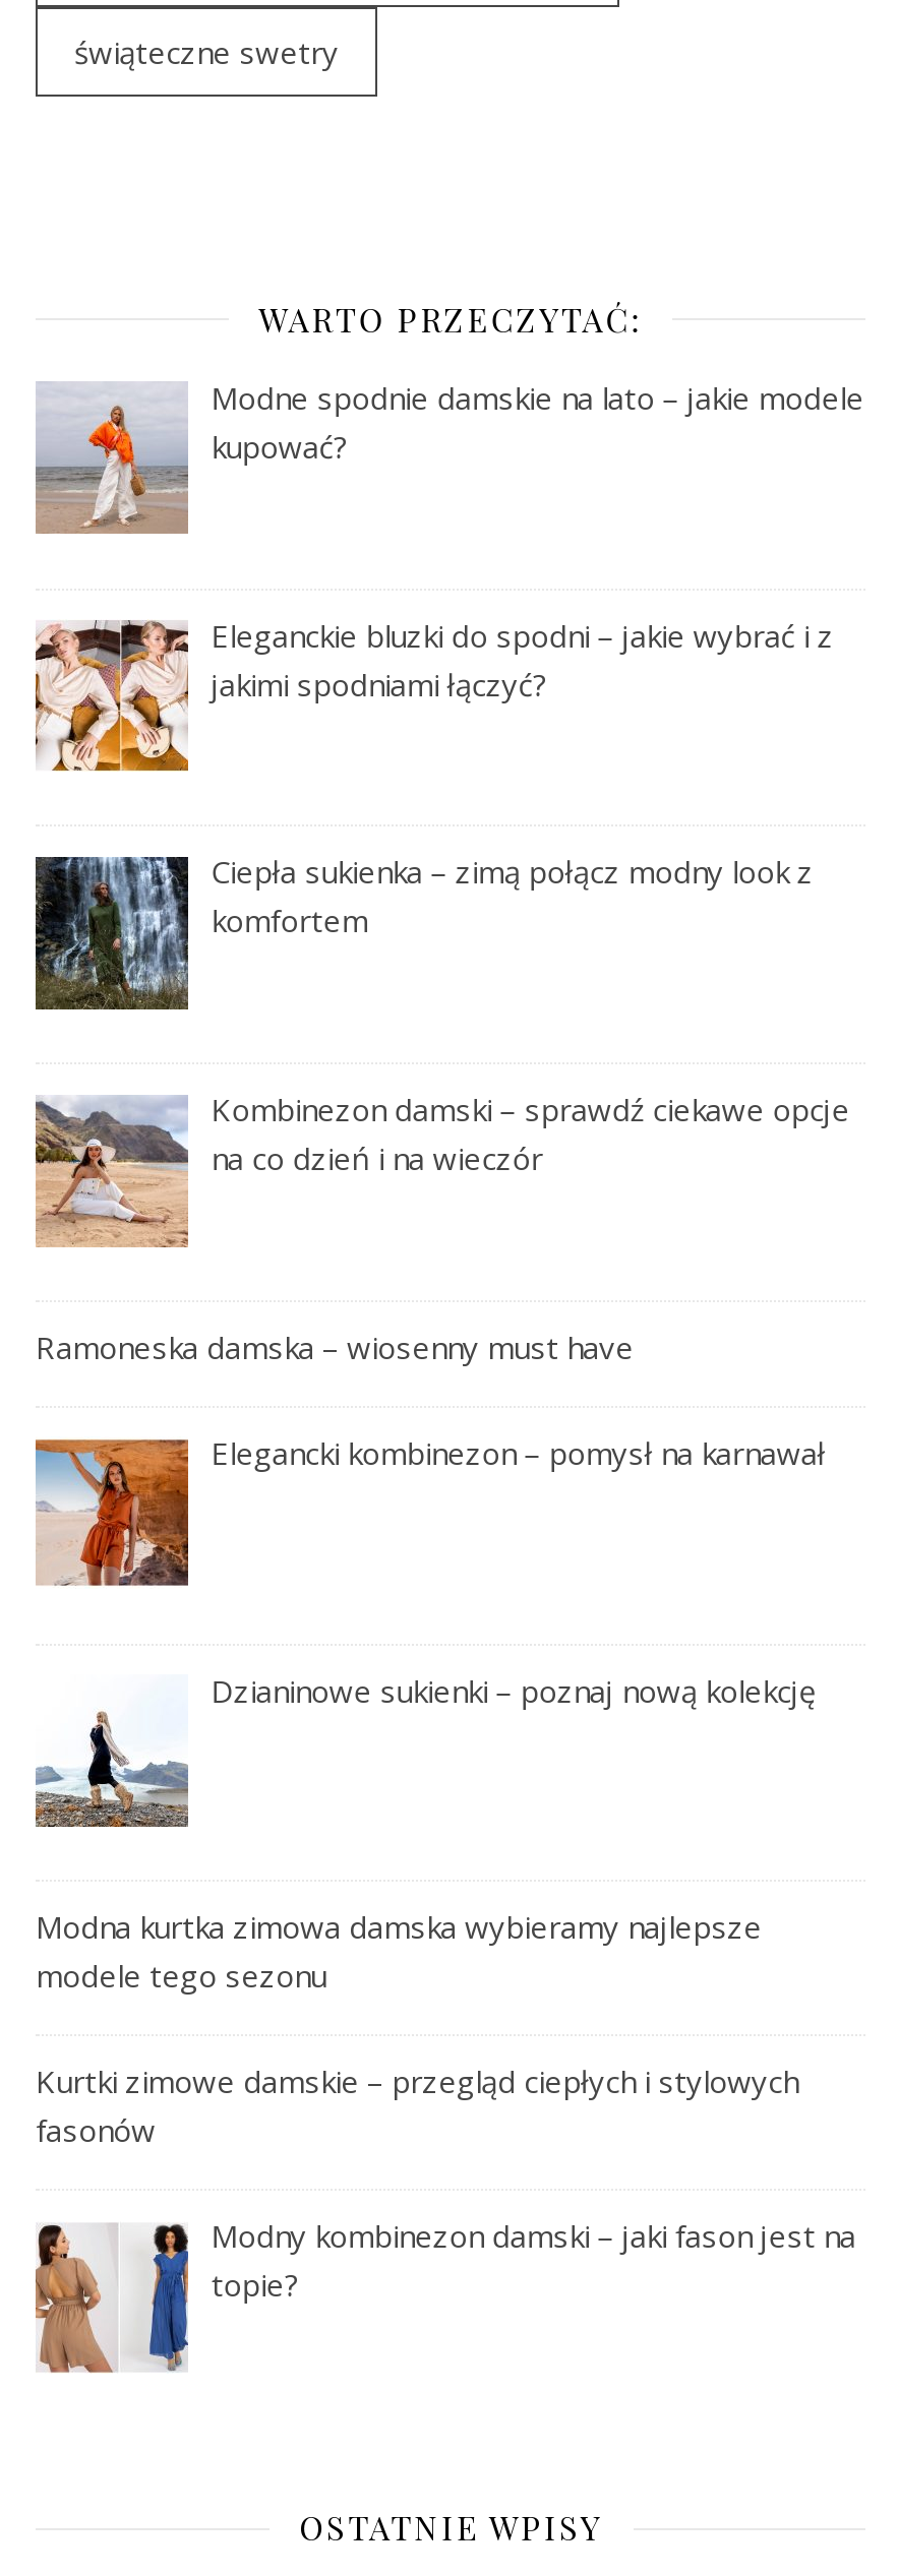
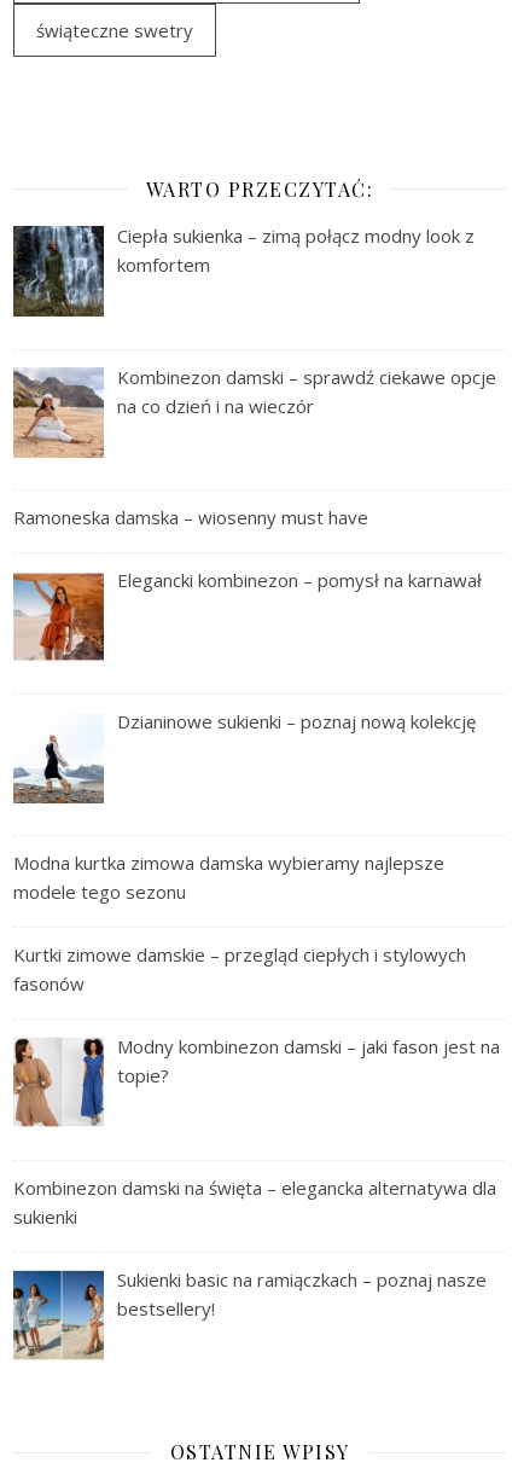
[38,377,864,536] [image] | Modne spodnie damskie na lato – jakie modele | kupować? -> none
[34,614,833,772] [image] | Eleganckie bluzki do spodni – jakie wybrać i z | jakimi spodniami łączyć? -> none
moved [32,852,856,2306] -> [11,224,500,1087]: [image] | Ciepła sukienka – zimą połącz modny look z | komfortem | ... | Modny kombinezon damski – jaki fason jest na | topie?
none -> [12,1175,496,1360] [image] | Kombinezon damski na święta – elegancka alternatywa dla | sukienki | Sukienki basic na ramiączkach – poznaj nasze | bestsellery!

